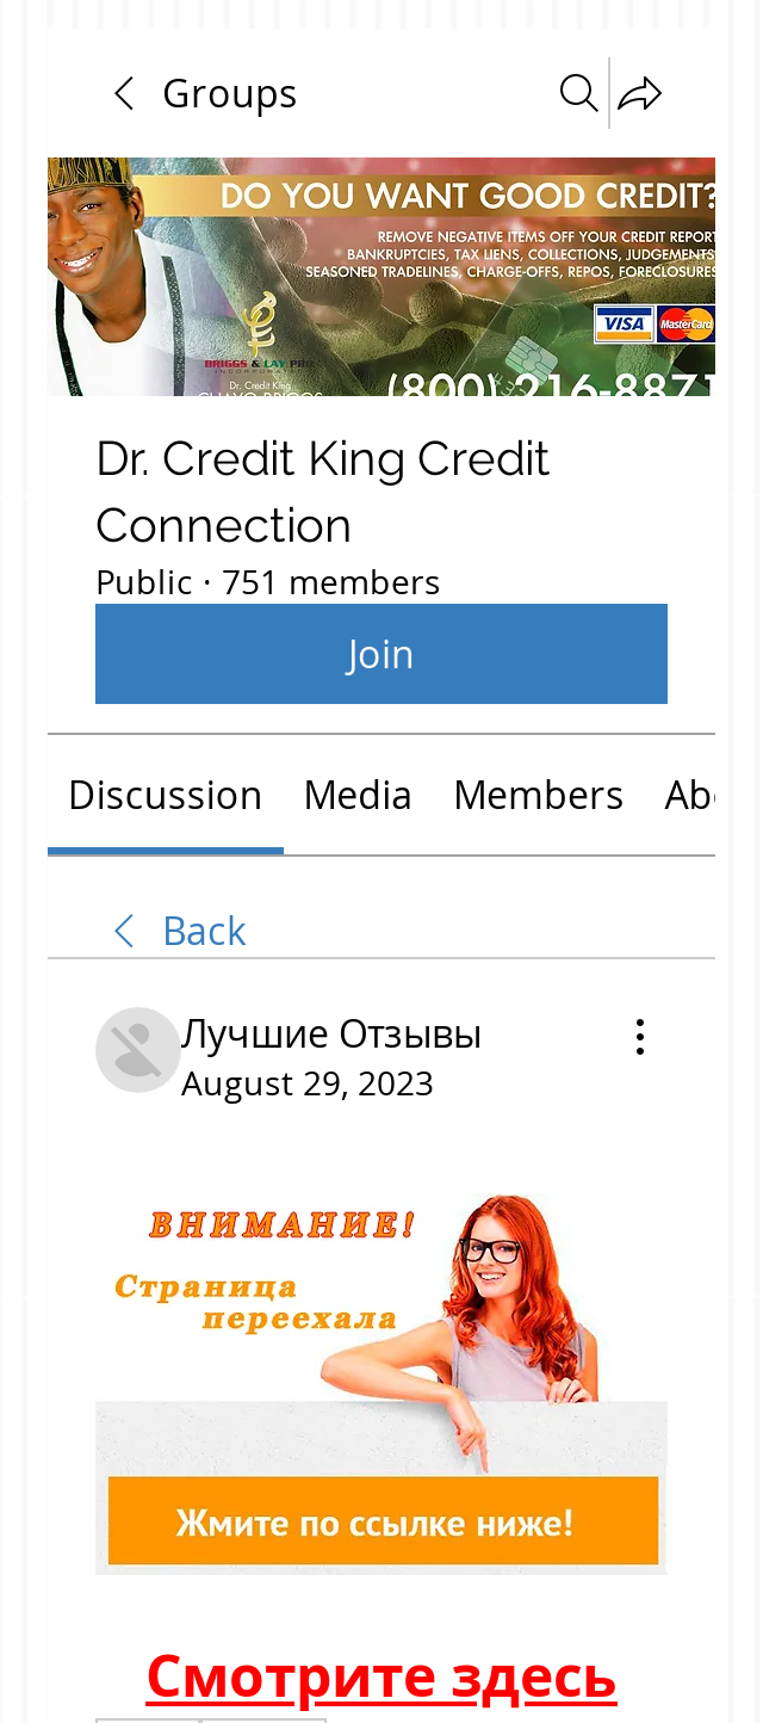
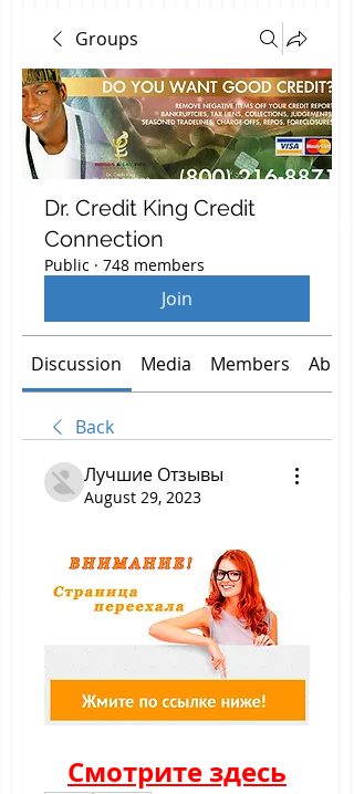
[95,558,441,604] Public · 751 members -> [44,254,205,275] Public · 748 members

